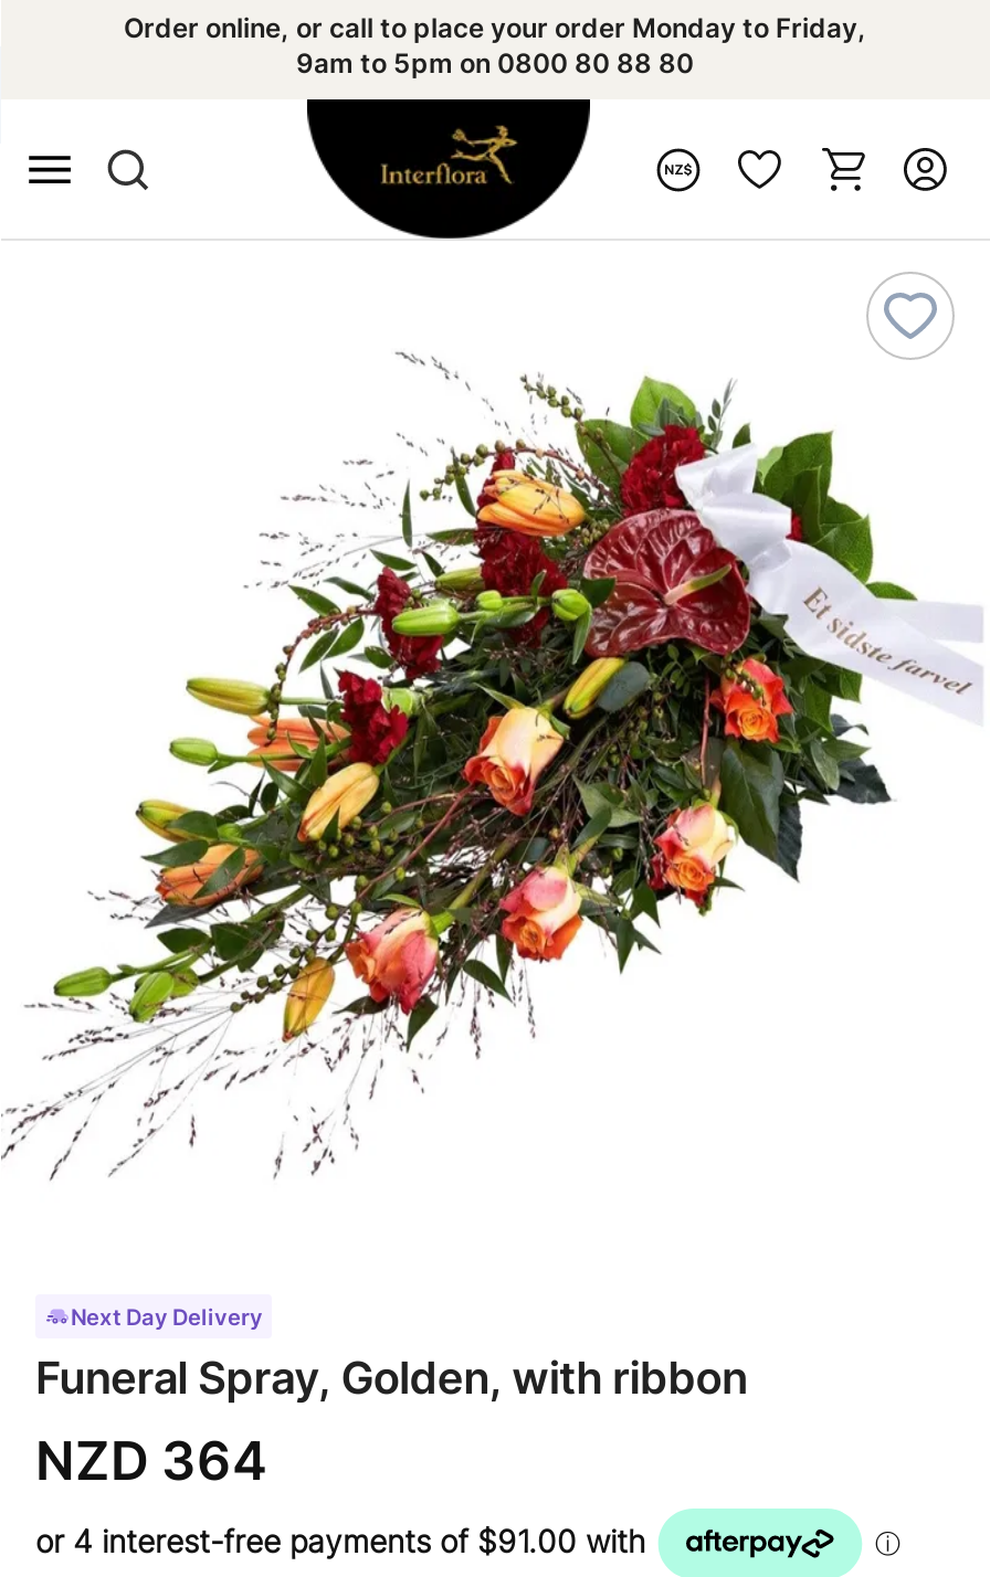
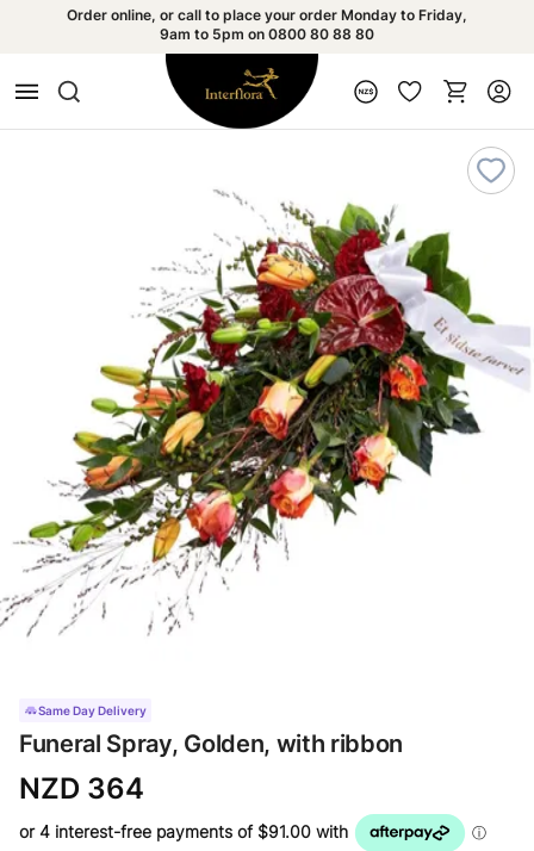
[71,1304,263,1330] Next Day Delivery -> [38,703,147,718] Same Day Delivery

